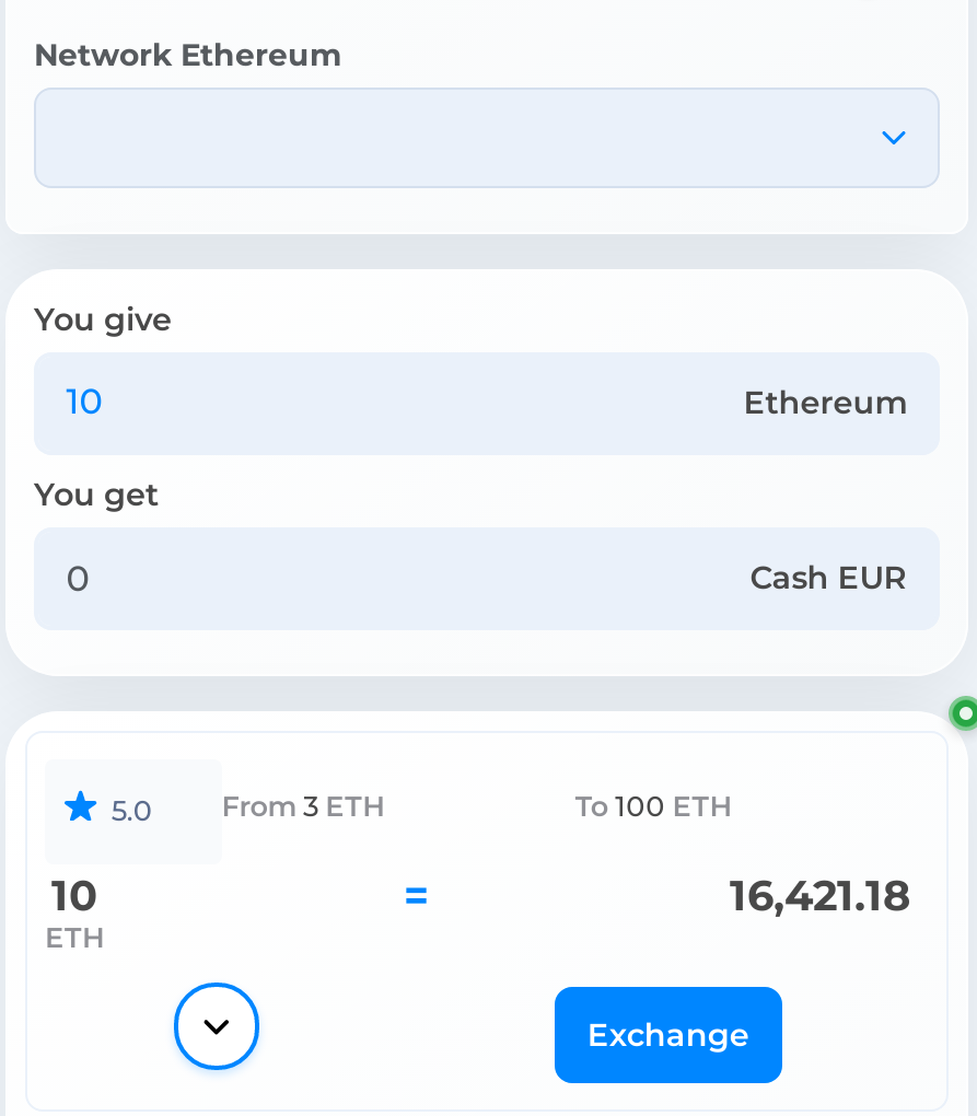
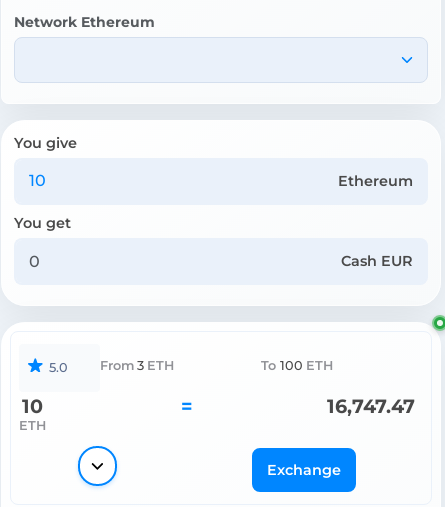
[730,869,911,921] 16,421.18 -> [327,394,415,418] 16,747.47

